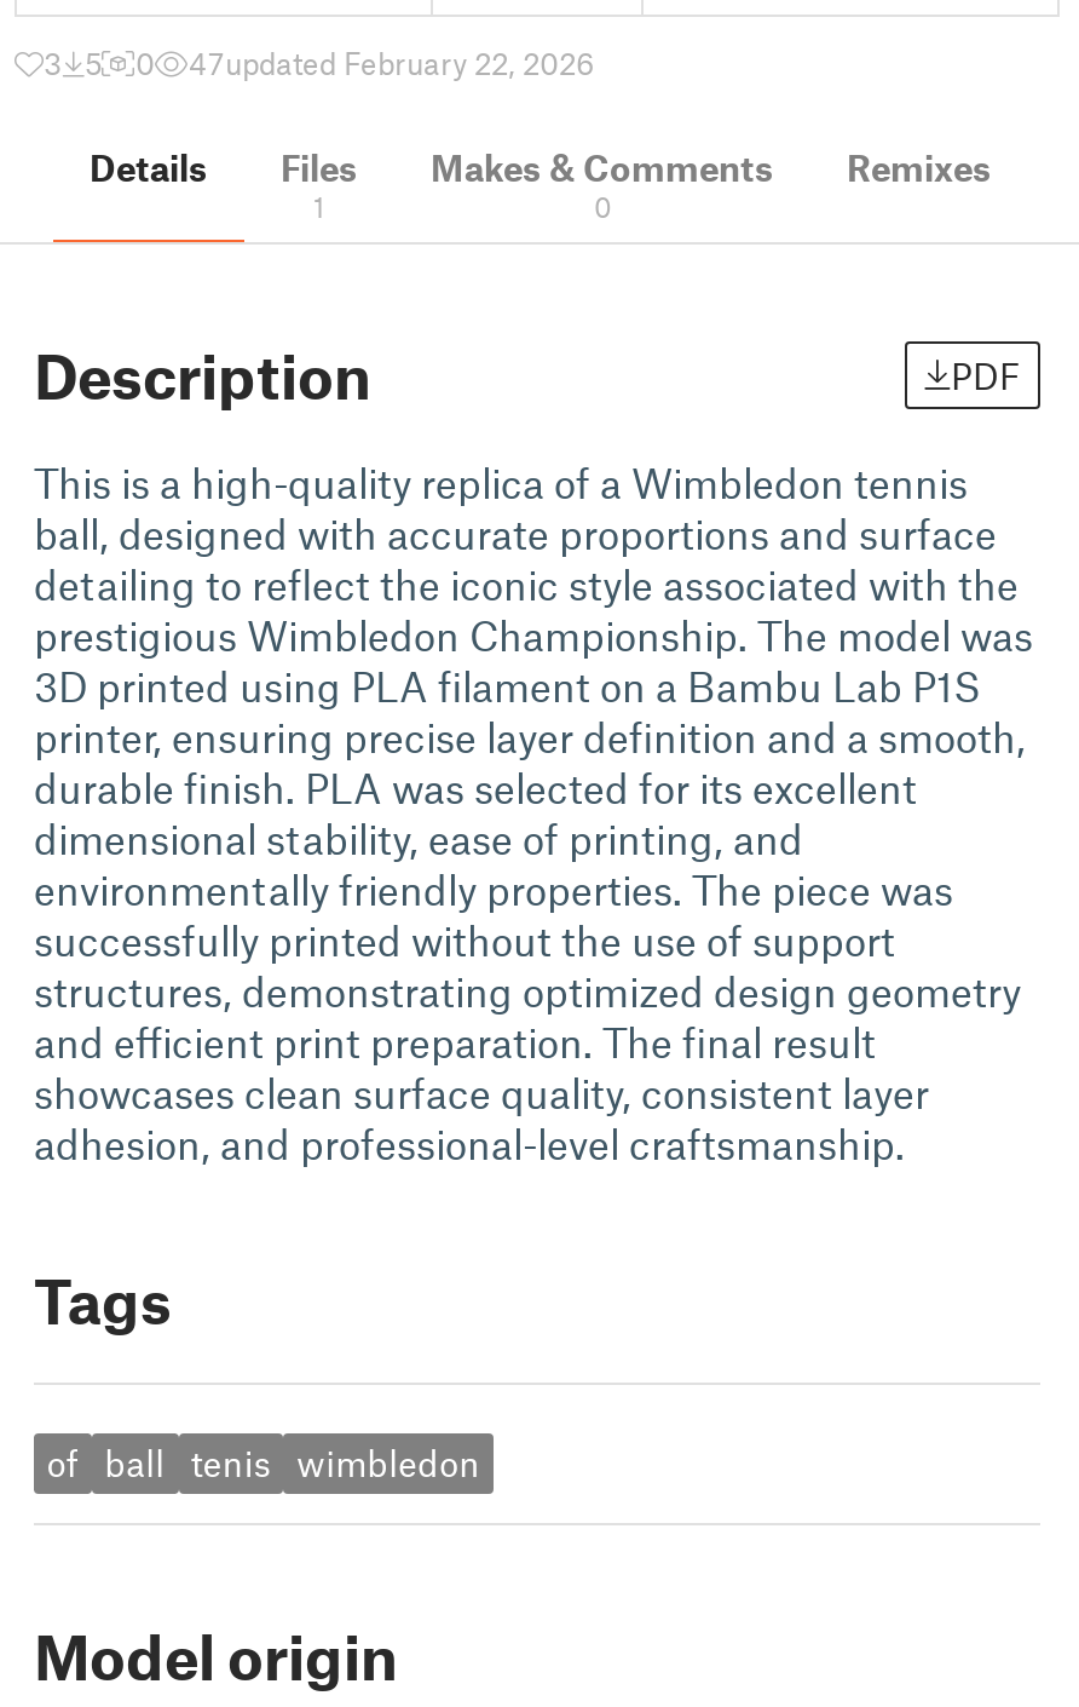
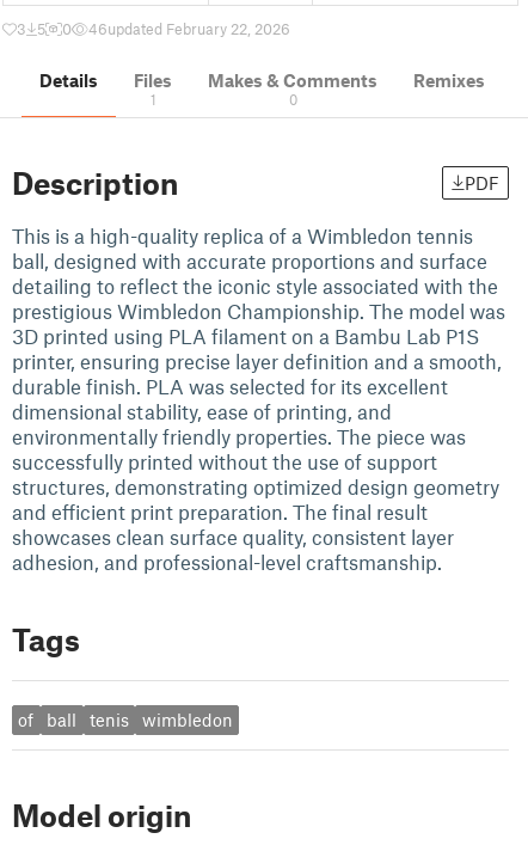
[189,44,595,82] 47updated February 22, 2026 -> [88,19,290,38] 46updated February 22, 2026

